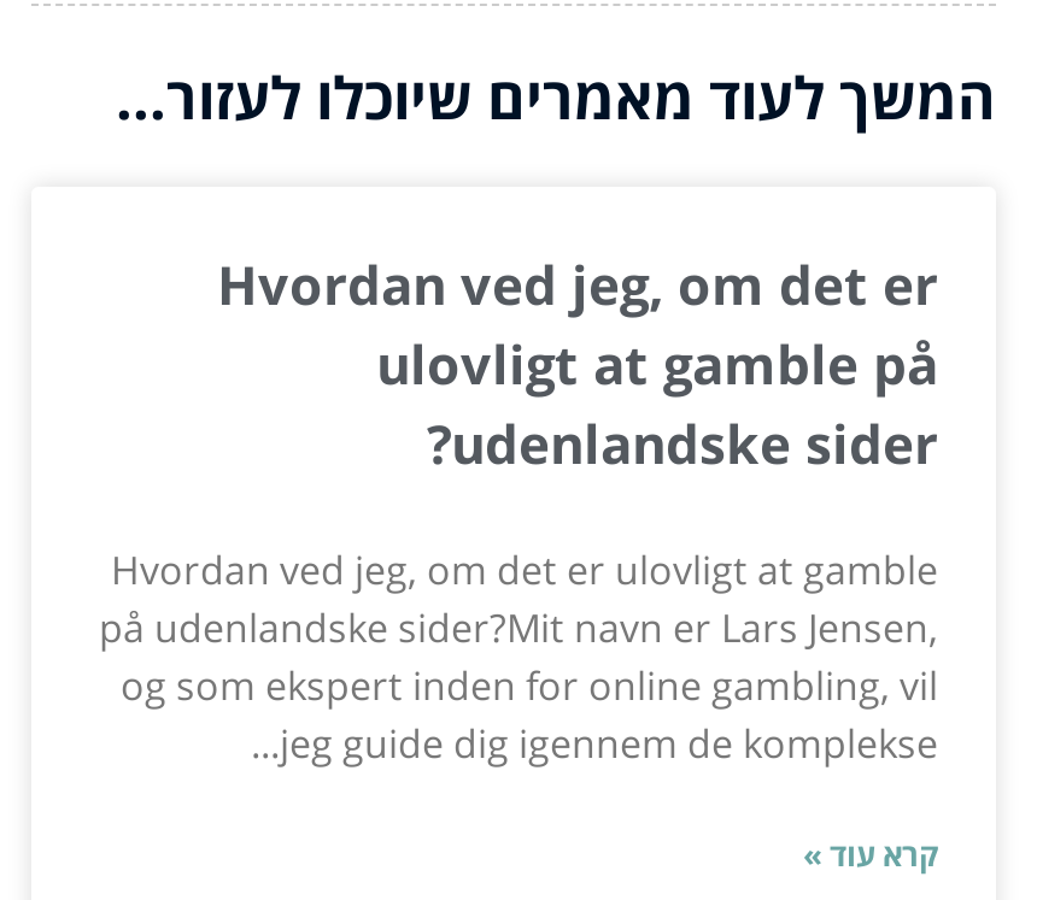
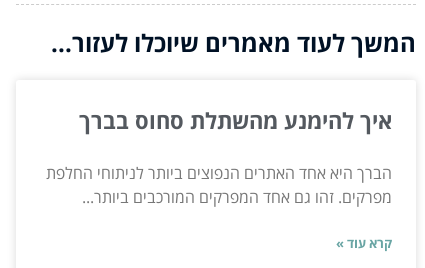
[217,247,938,479] Hvordan ved jeg, om det er | ulovligt at gamble på | udenlandske sider? -> [79,105,392,135] איך להימנע מהשתלת סחוס בברך
[99,544,938,770] Hvordan ved jeg, om det er ulovligt at gamble | på udenlandske sider?Mit navn er Lars Jensen, | og som ekspert inden for online gambling, vil | jeg guide dig igennem de komplekse... -> [46,162,392,208] הברך היא אחד האתרים הנפוצים ביותר לניתוחי החלפת | מפרקים. זהו גם אחד המפרקים המורכבים ביותר...

